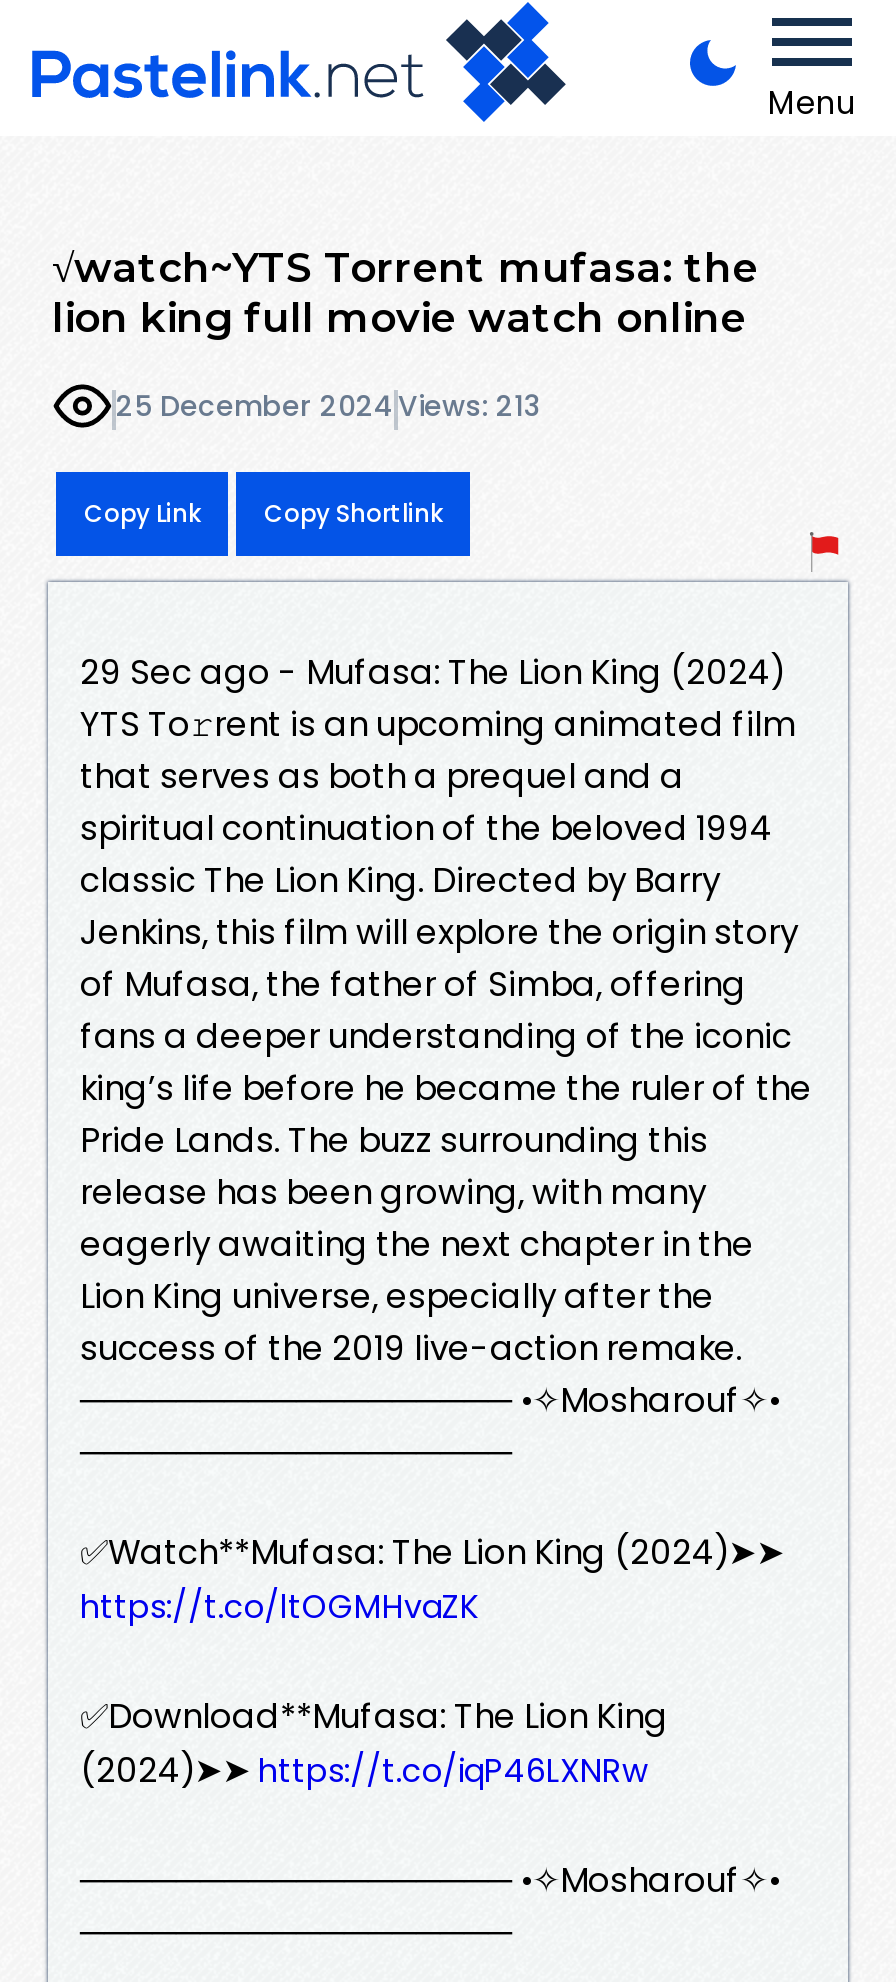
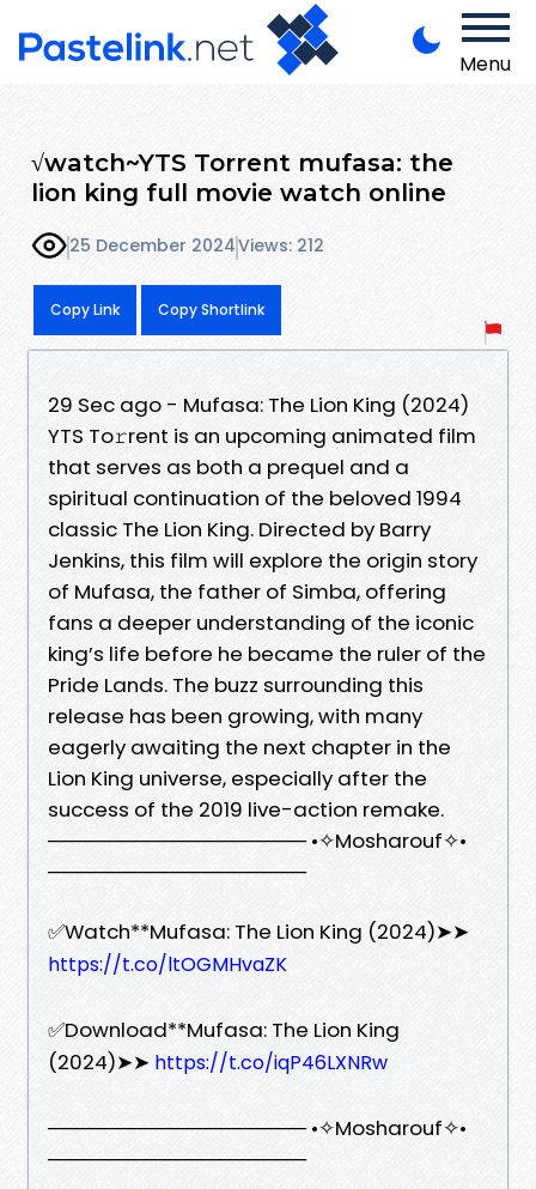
[116,387,542,427] 25 December 2024 Views: 213 -> [69,234,324,258] 25 December 2024 Views: 212

